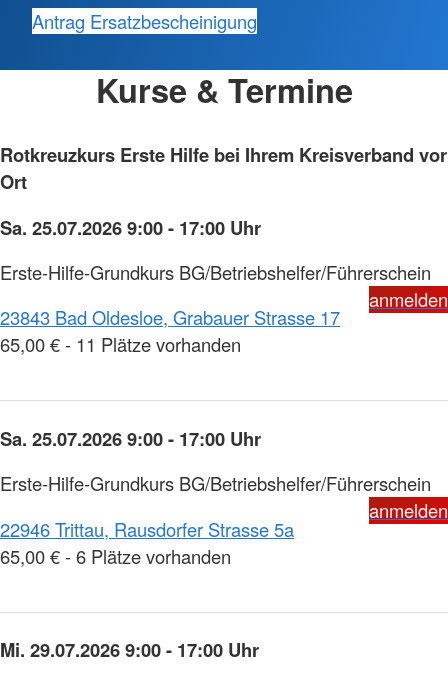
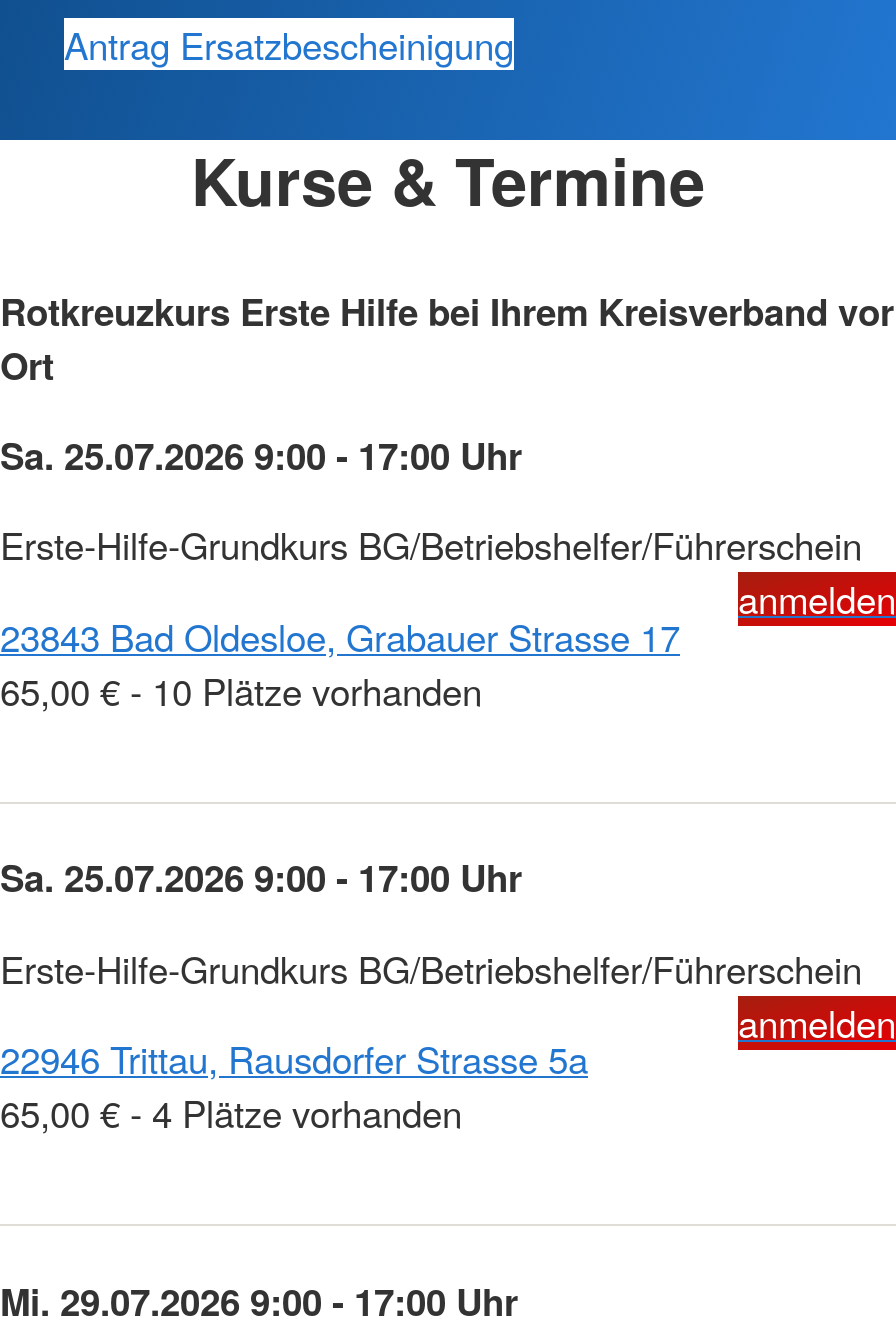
[0,331,241,357] 65,00 € - 11 Plätze vorhanden -> [0,664,482,716] 65,00 € - 10 Plätze vorhanden
[0,543,231,569] 65,00 € - 6 Plätze vorhanden -> [0,1086,462,1138] 65,00 € - 4 Plätze vorhanden

